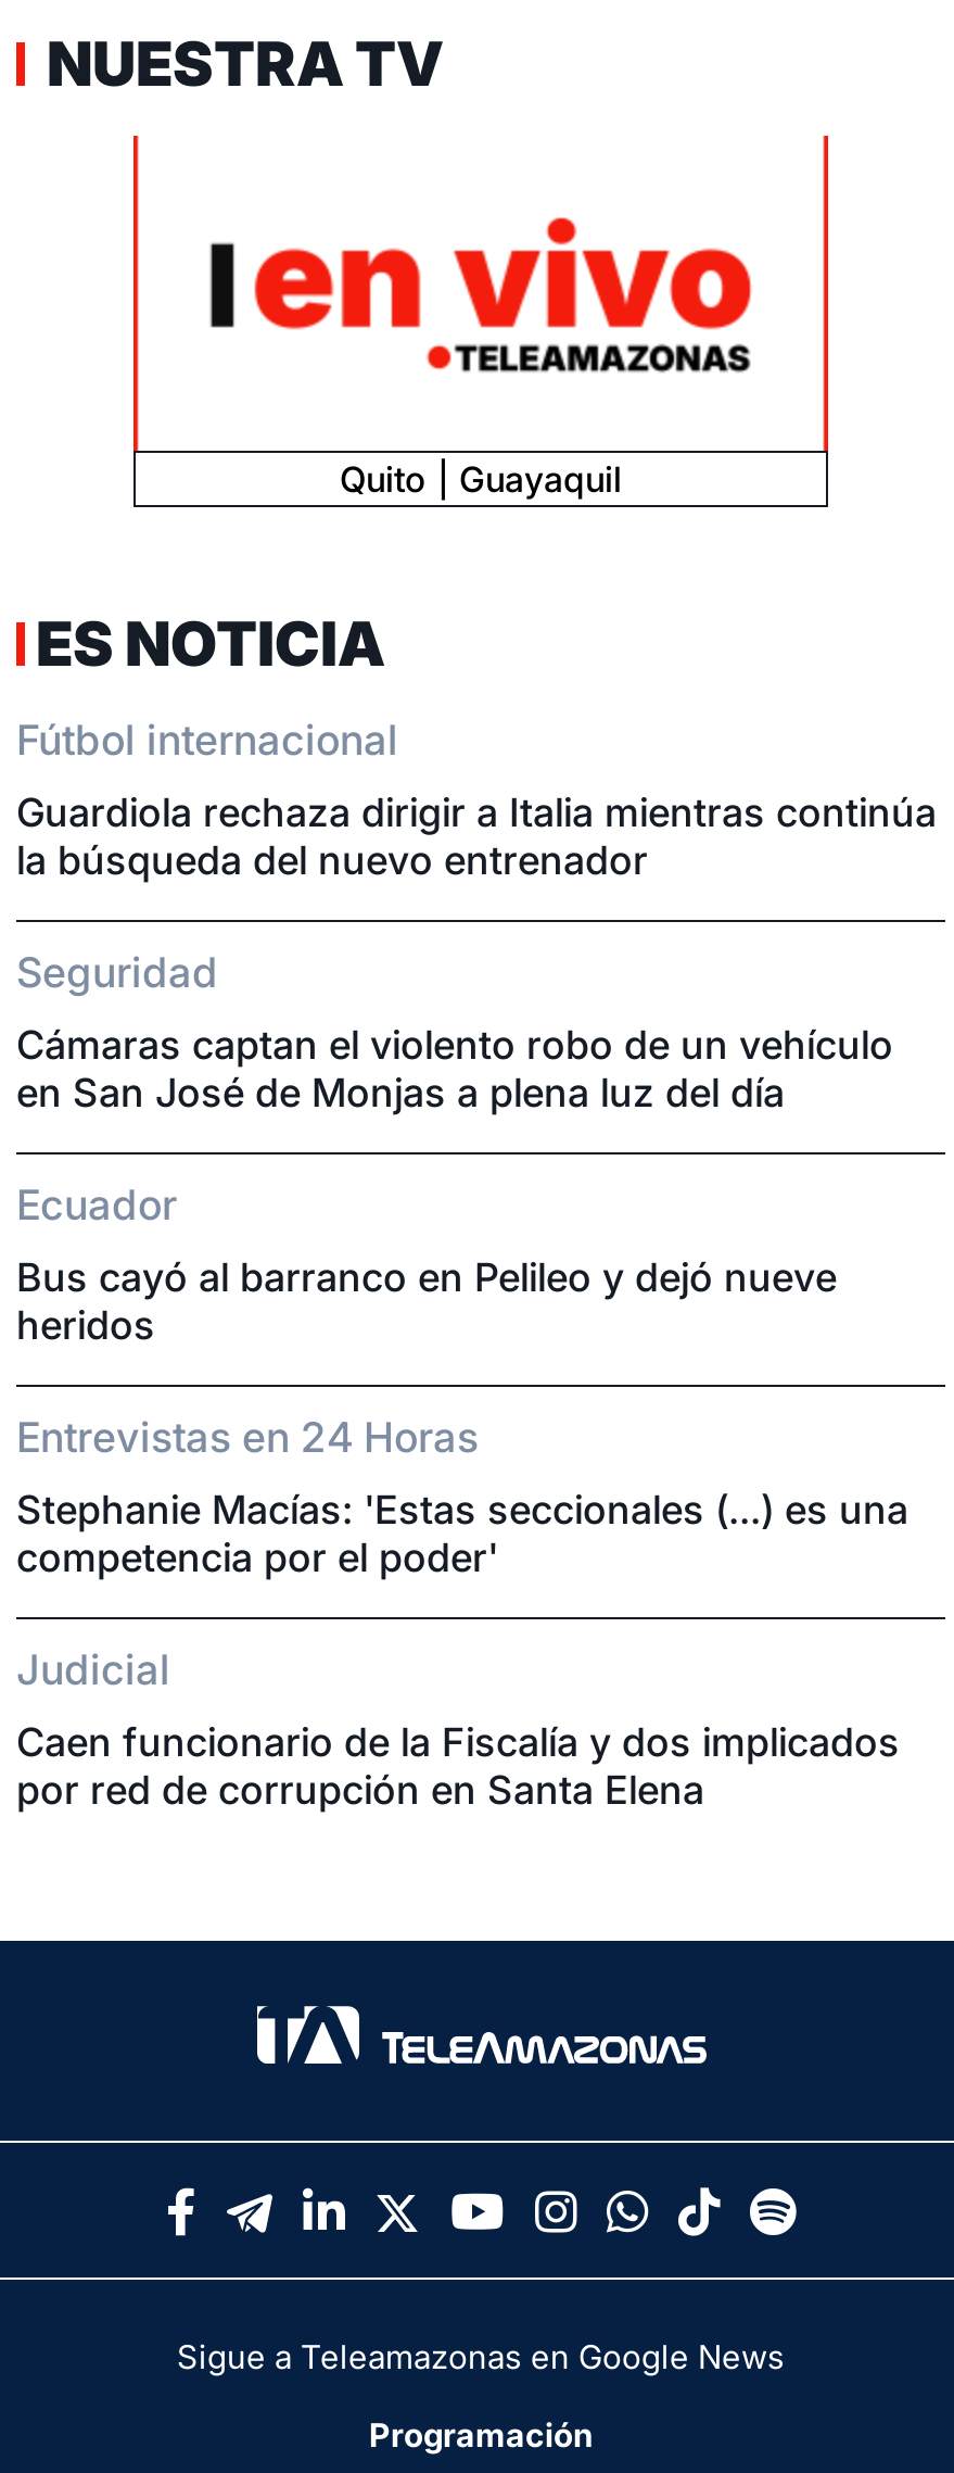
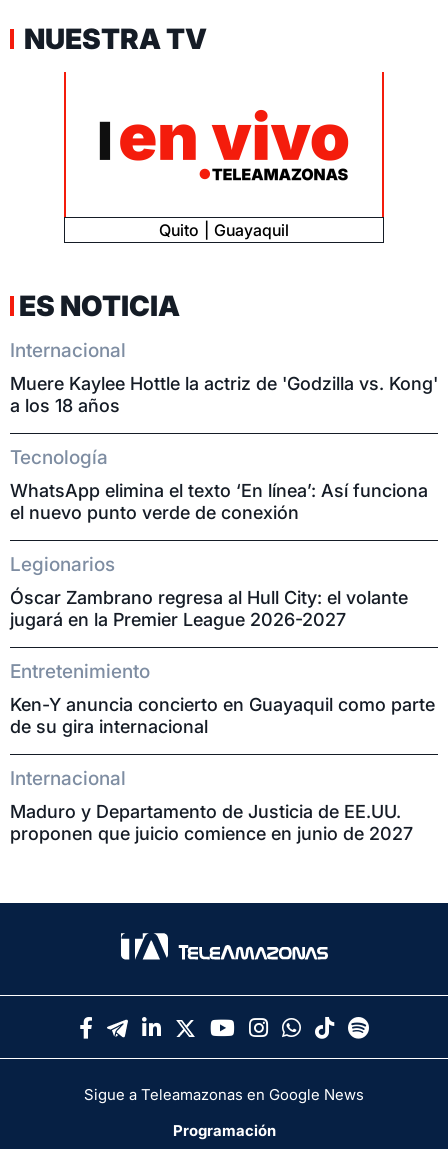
[16,716,398,766] Fútbol internacional -> [10,339,126,362] Internacional
[16,790,937,883] Guardiola rechaza dirigir a Italia mientras continúa | la búsqueda del nuevo entrenador -> [10,373,438,416] Muere Kaylee Hottle la actriz de 'Godzilla vs. Kong' | a los 18 años
[16,949,218,999] Seguridad -> [10,446,108,469] Tecnología
[16,1022,893,1116] Cámaras captan el violento robo de un vehículo | en San José de Monjas a plena luz del día -> [10,480,428,523] WhatsApp elimina el texto ‘En línea’: Así funciona | el nuevo punto verde de conexión
[16,1181,177,1231] Ecuador -> [10,553,115,576] Legionarios
[16,1255,837,1348] Bus cayó al barranco en Pelileo y dejó nueve | heridos -> [10,587,408,630] Óscar Zambrano regresa al Hull City: el volante | jugará en la Premier League 2026-2027
[16,1413,479,1463] Entrevistas en 24 Horas -> [10,660,150,683] Entretenimiento
[16,1487,908,1581] Stephanie Macías: 'Estas seccionales (...) es una | competencia por el poder' -> [10,694,435,737] Ken-Y anuncia concierto en Guayaquil como parte | de su gira internacional
[16,1646,170,1696] Judicial -> [10,767,126,790] Internacional
[16,1720,900,1813] Caen funcionario de la Fiscalía y dos implicados | por red de corrupción en Santa Elena -> [10,801,413,844] Maduro y Departamento de Justicia de EE.UU. | proponen que juicio comience en junio de 2027

